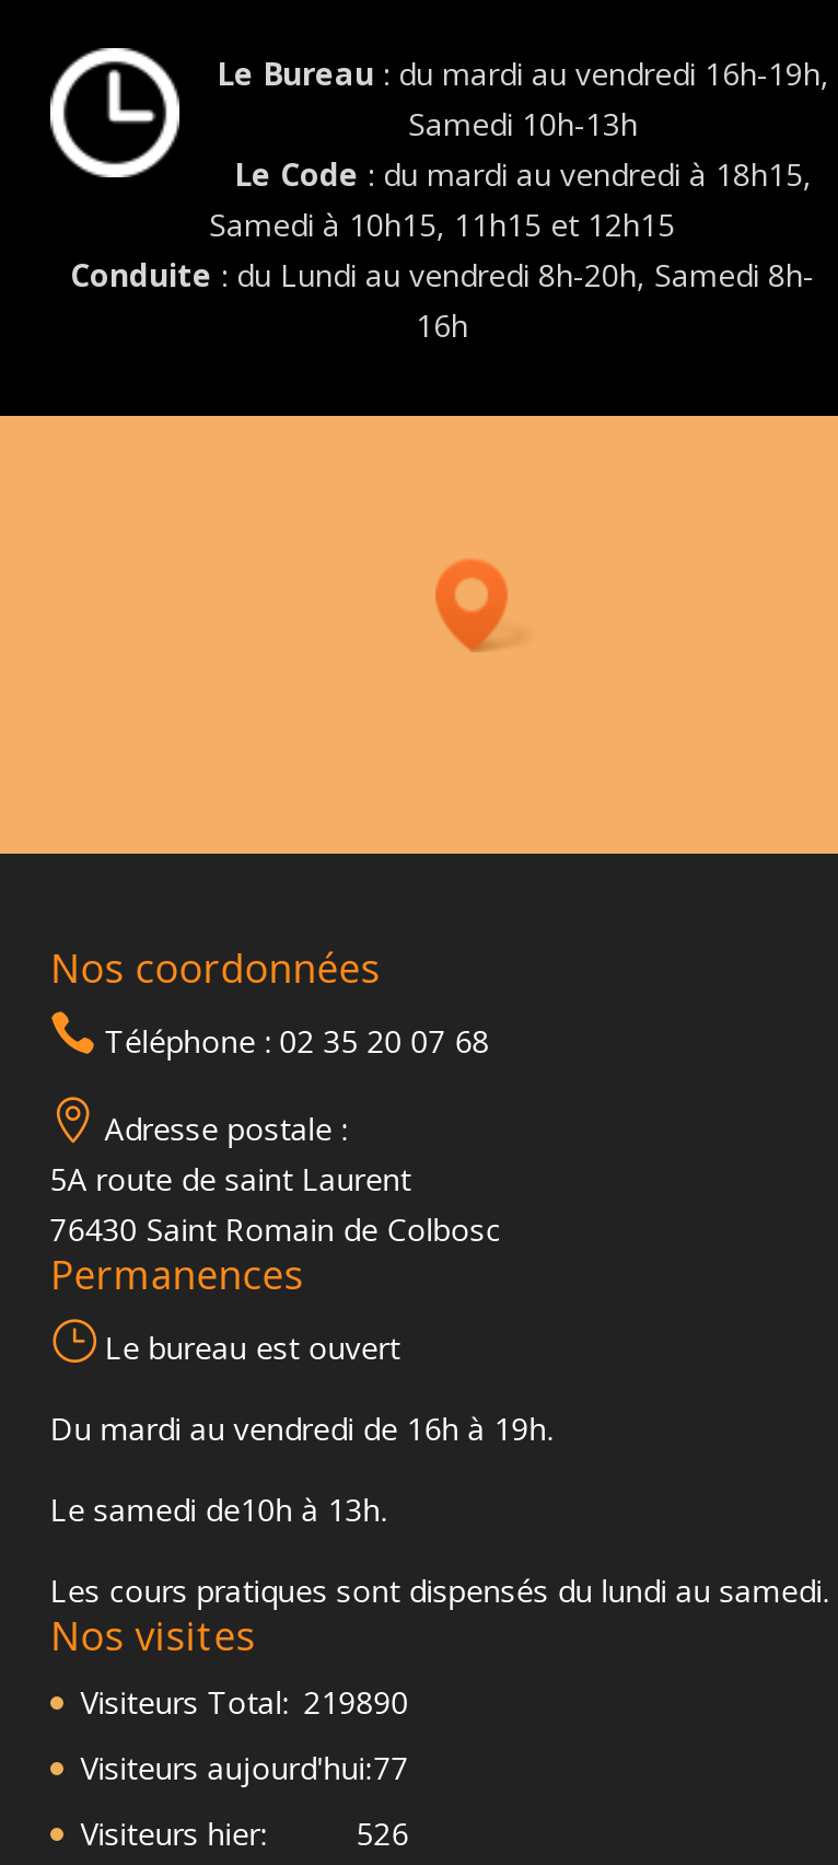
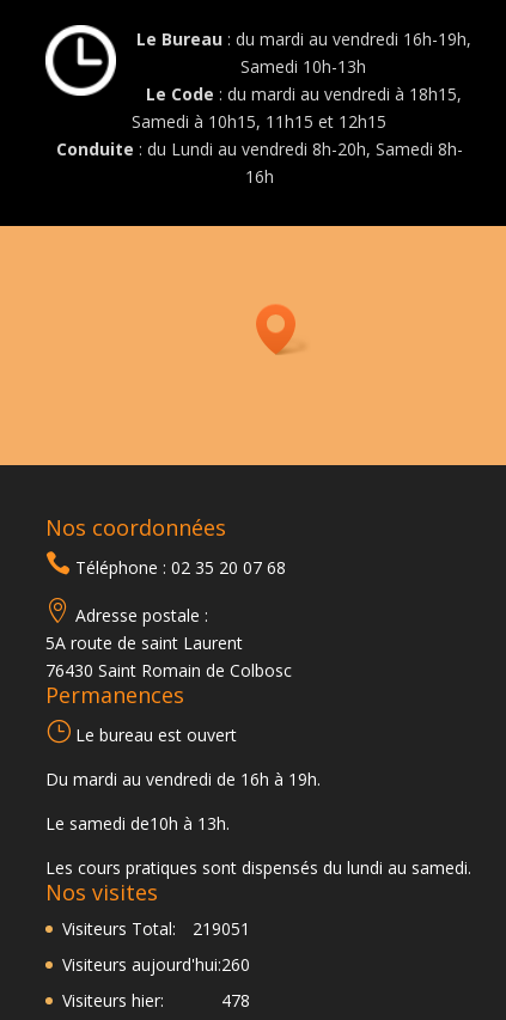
[81,1681,409,1722] Visiteurs Total: 219890 -> [62,917,250,940] Visiteurs Total: 219051
[81,1747,409,1788] Visiteurs aujourd'hui: 77 -> [62,953,250,976] Visiteurs aujourd'hui: 260
[356,1812,409,1854] 526 -> [221,989,250,1012] 478

